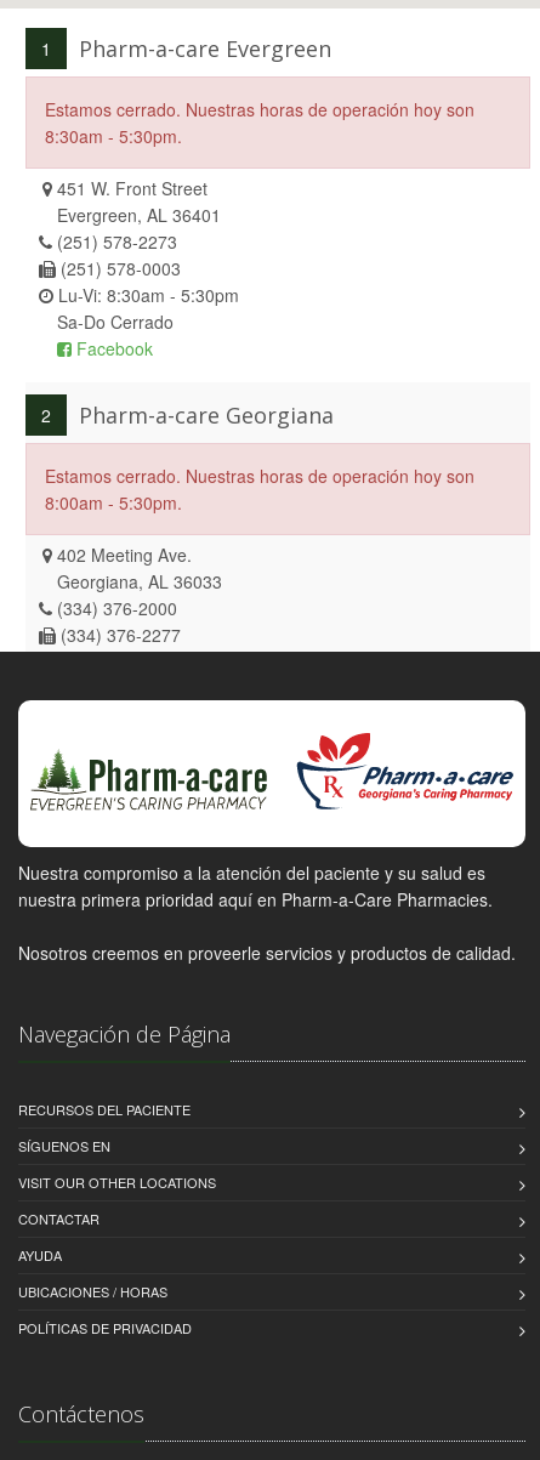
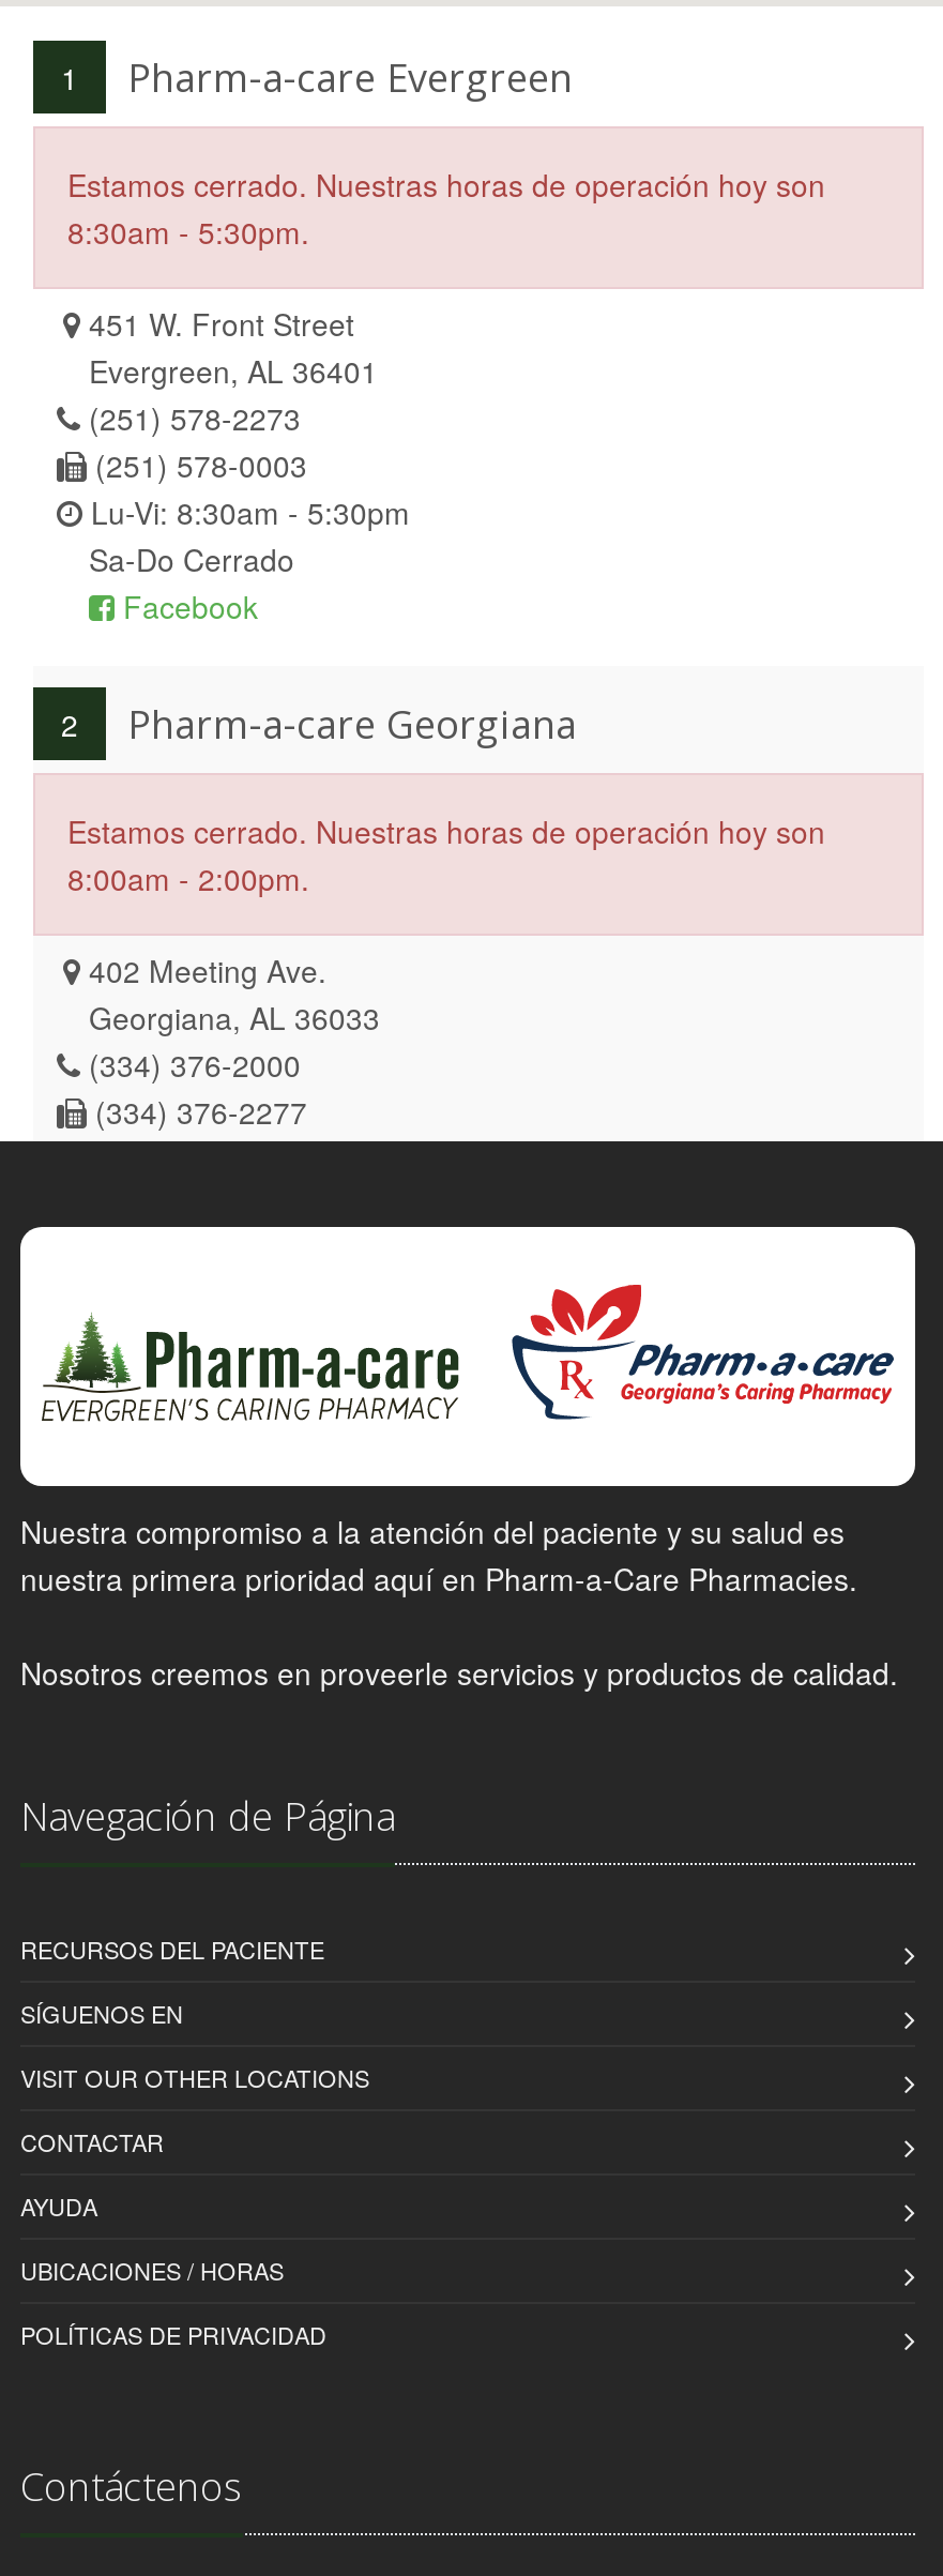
[45,490,182,514] 8:00am - 5:30pm. -> [67,856,309,899] 8:00am - 2:00pm.

